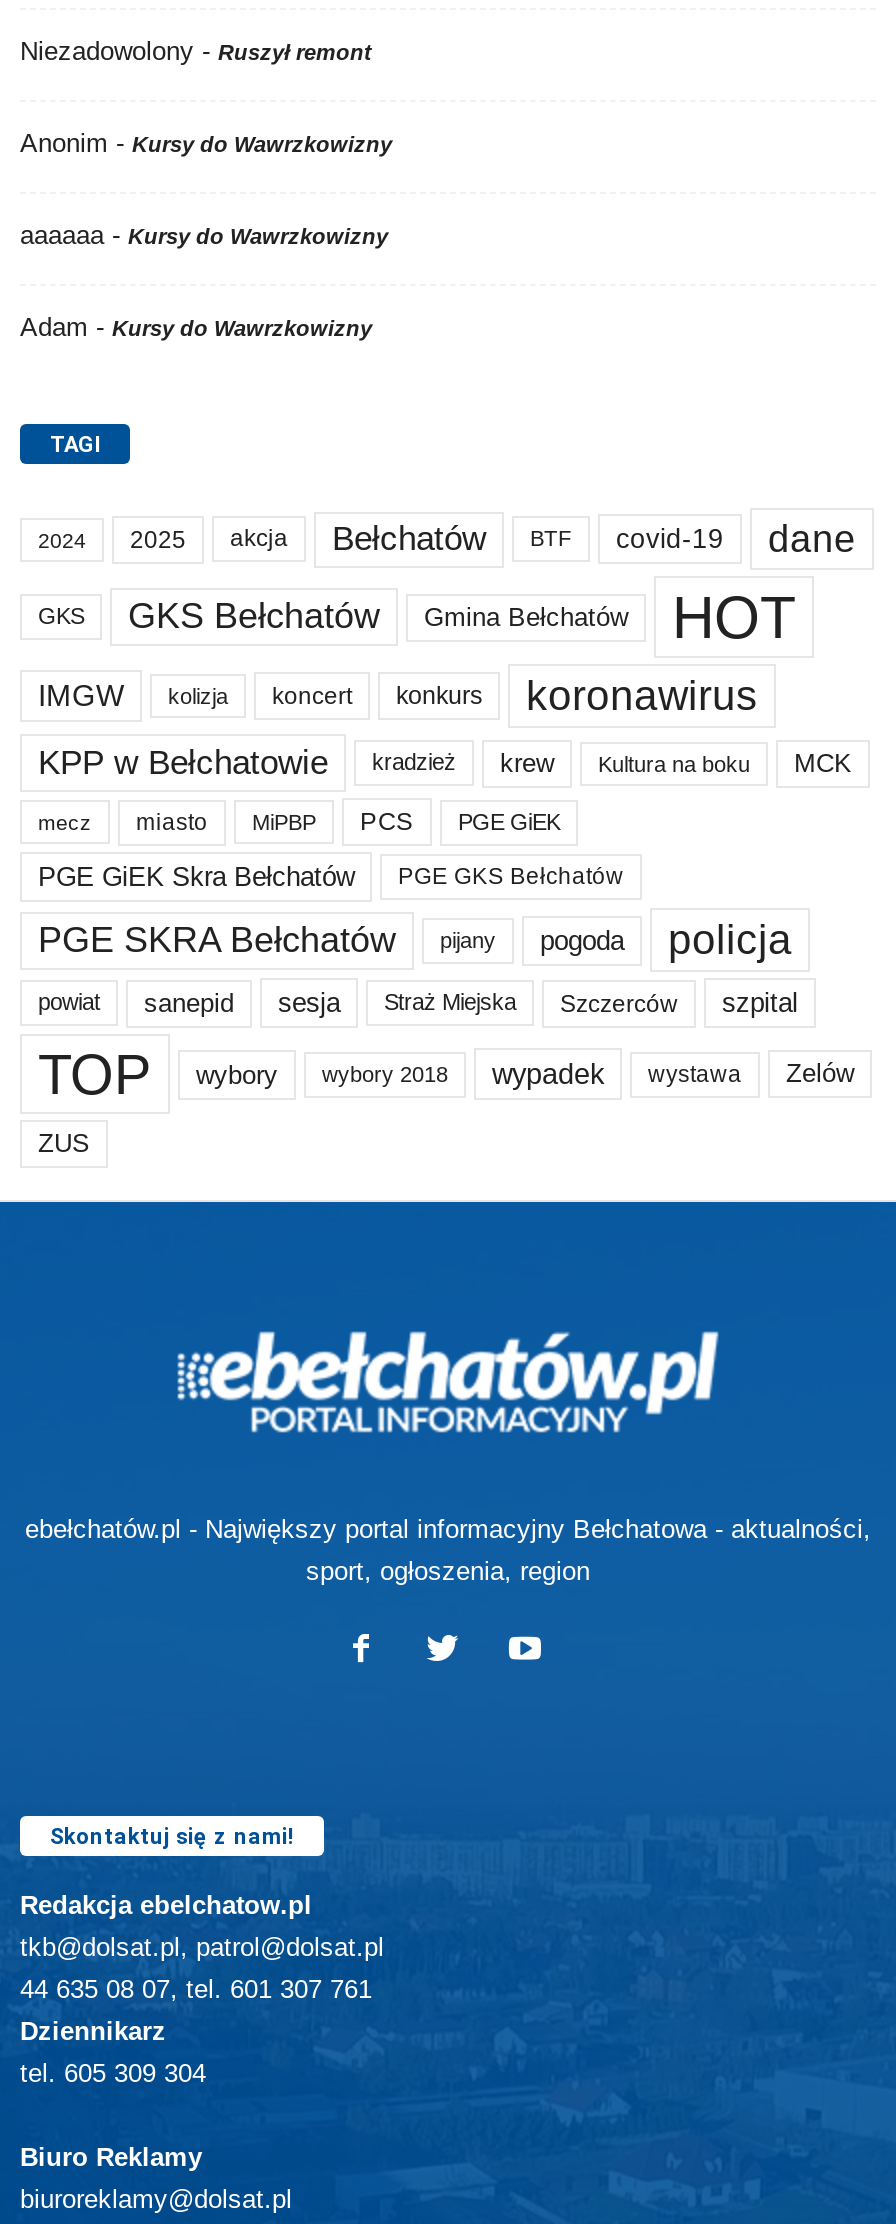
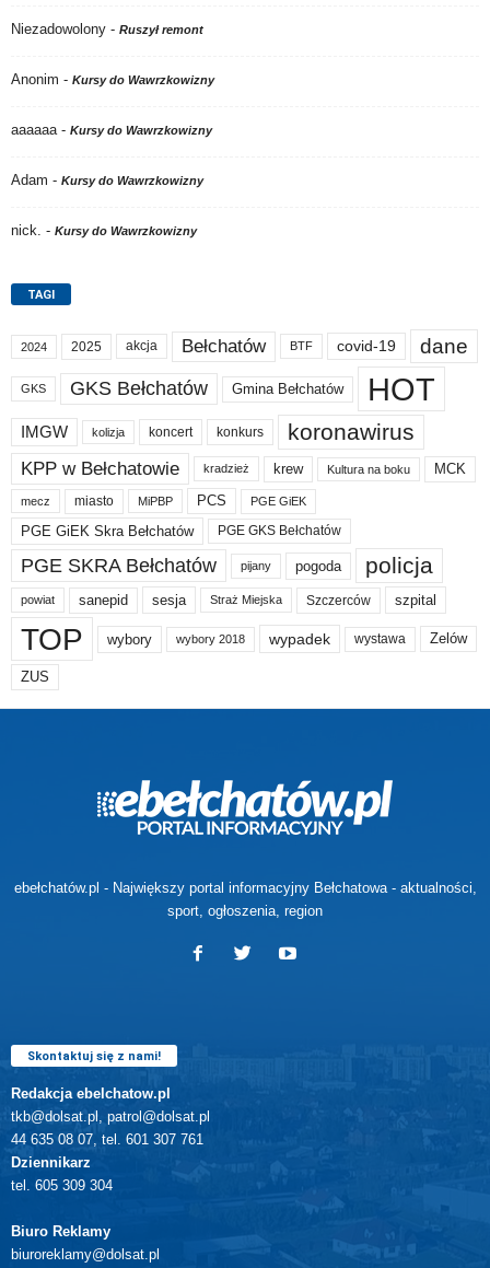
none -> [11,222,197,239] nick. - Kursy do Wawrzkowizny

